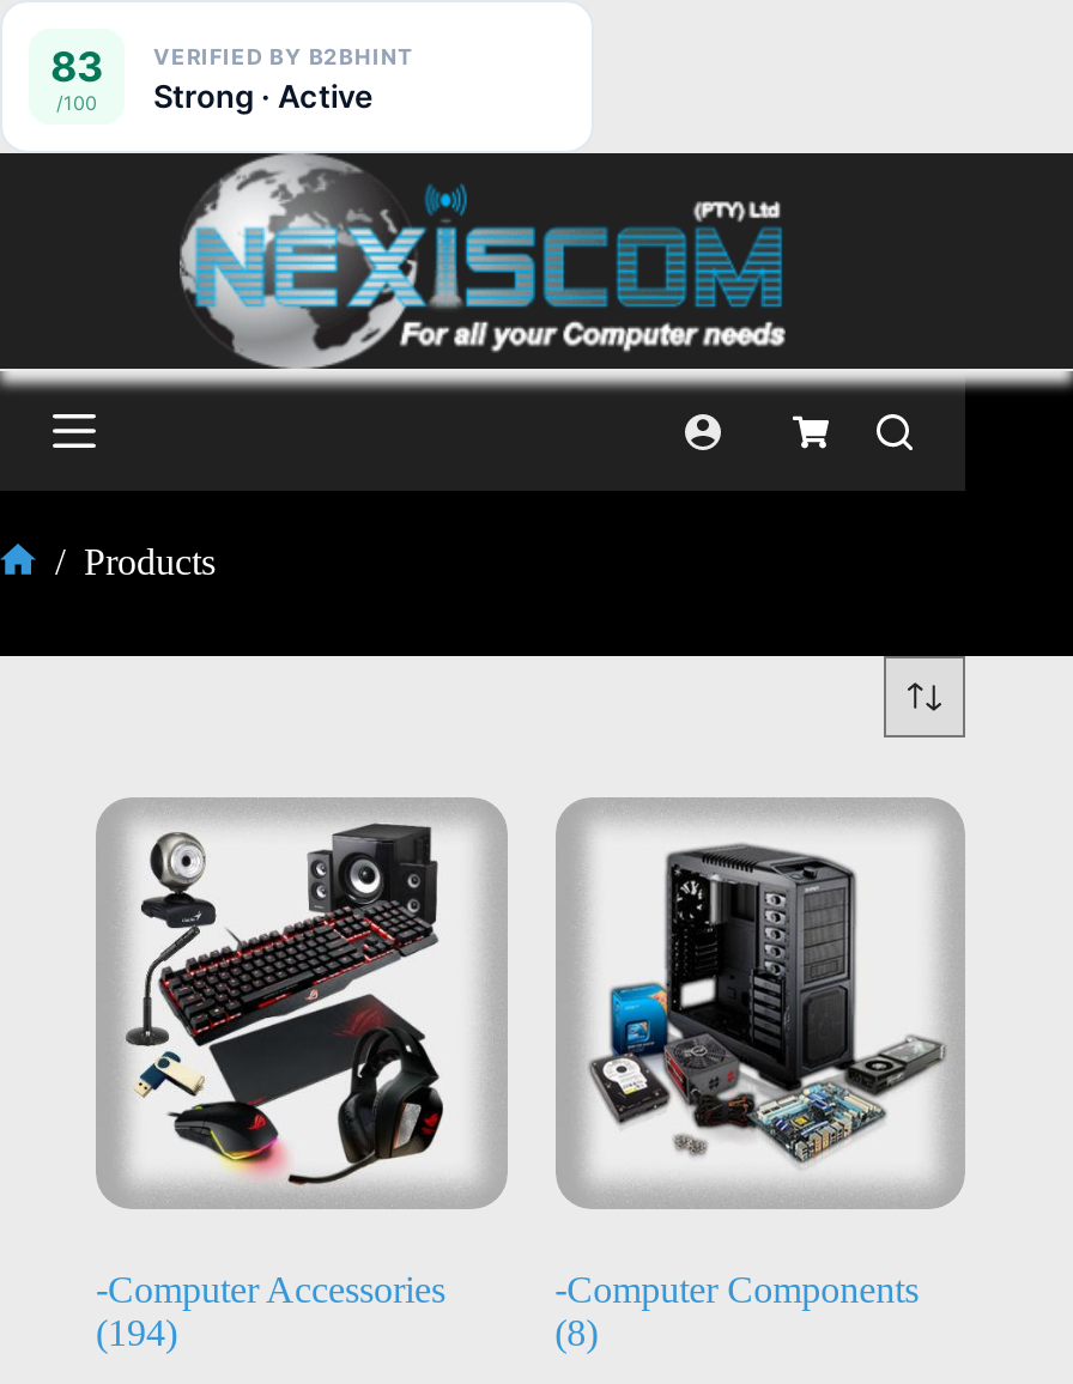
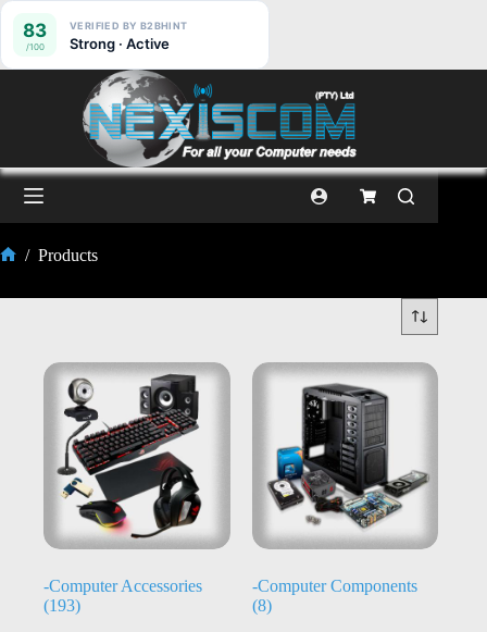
[96,1311,177,1352] (194) -> [43,596,80,614] (193)

